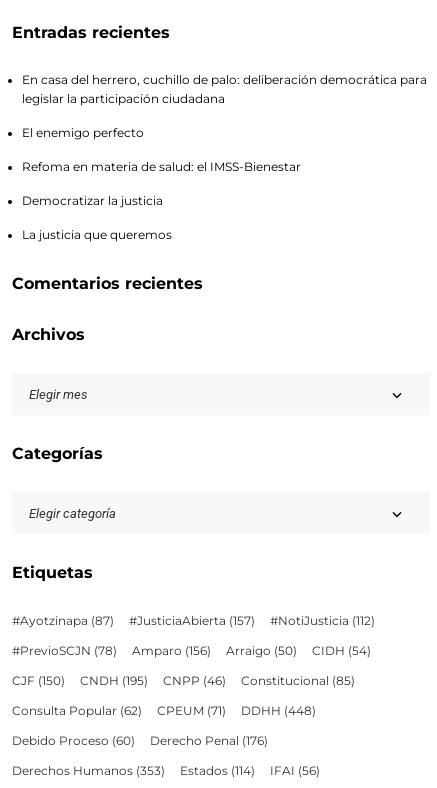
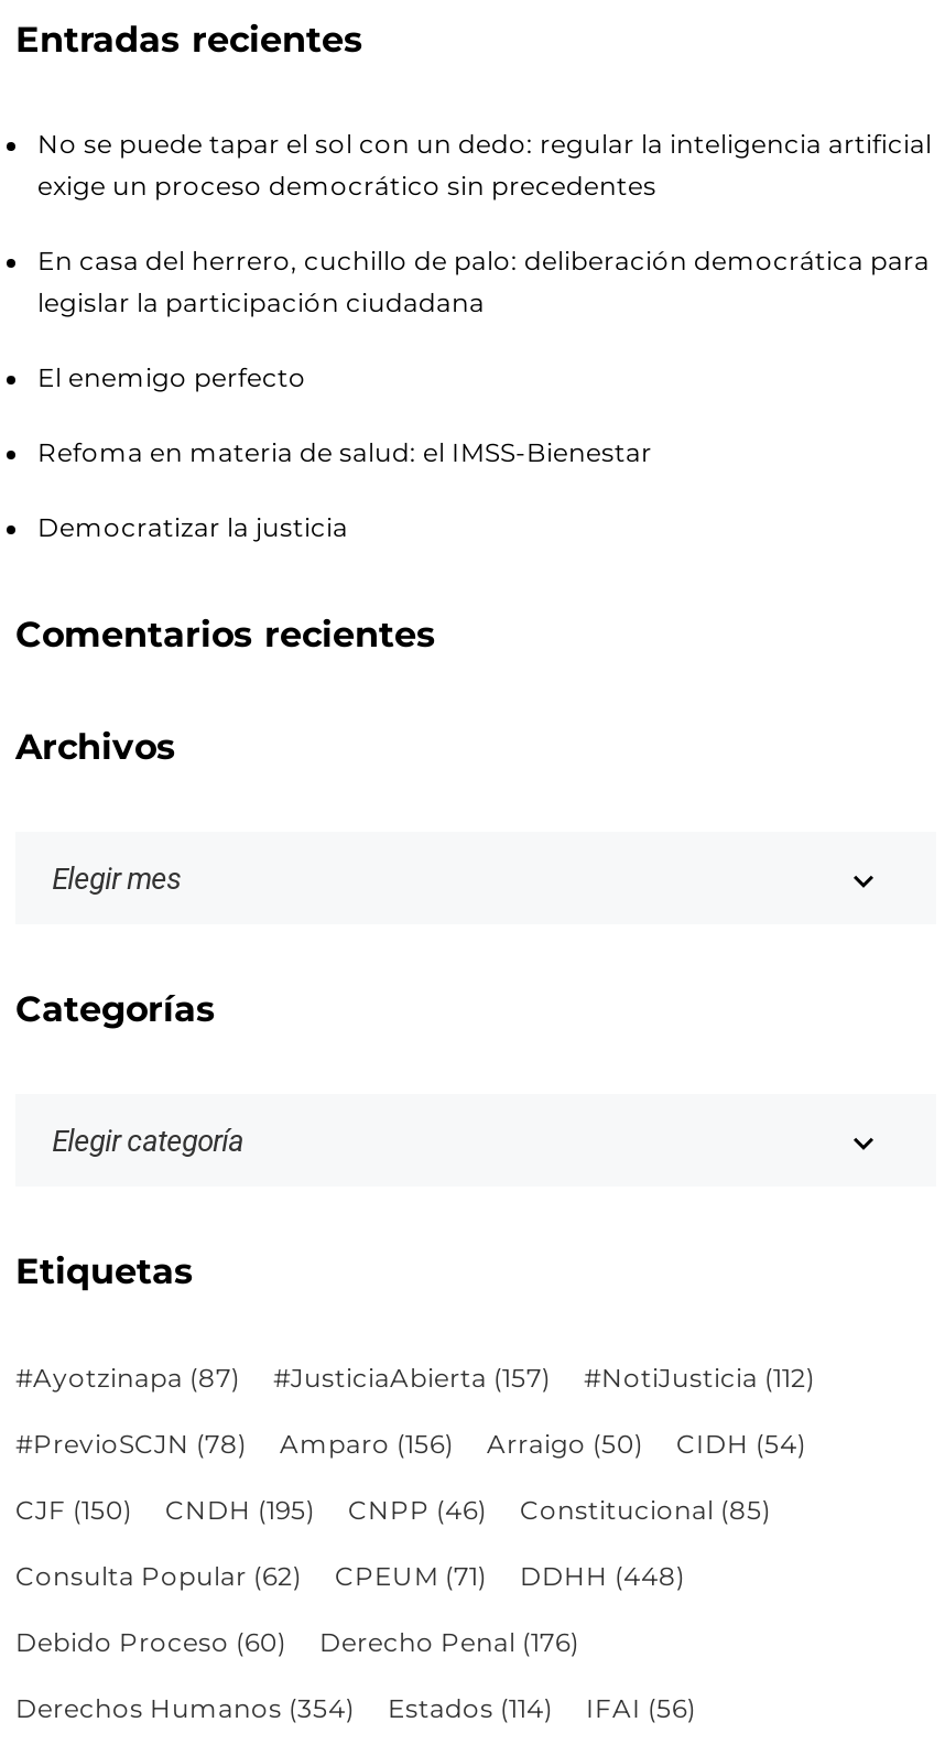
none -> [37,130,932,202] No se puede tapar el sol con un dedo: regular la inteligencia artificial | exige un proceso democrático sin precedentes
moved [22,73,427,208] -> [37,247,930,544]: En casa del herrero, cuchillo de palo: deliberación democrática para | legislar la participación ciudadana | El enemigo perfecto | Refoma en materia de salud: el IMSS-Bienestar | Democratizar la justicia
[22,228,172,242] La justicia que queremos -> none
[12,764,165,778] Derechos Humanos (353) -> [15,1694,355,1725] Derechos Humanos (354)

